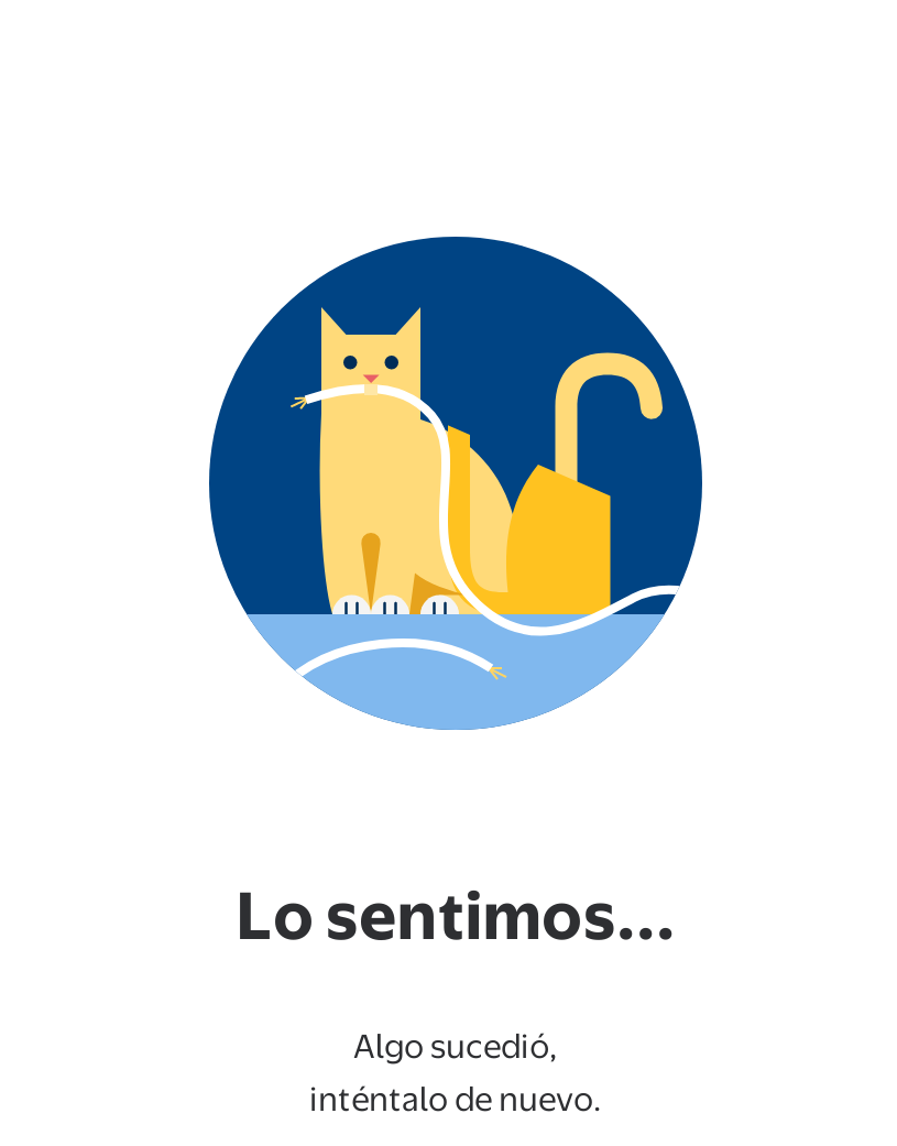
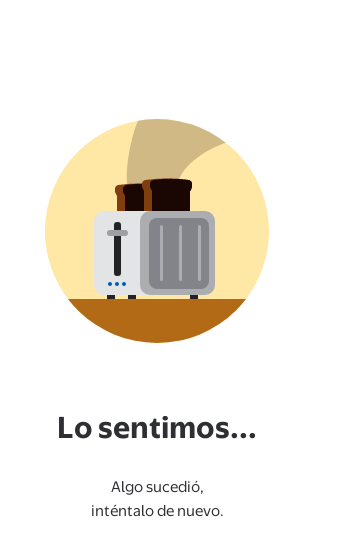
[207,234,704,732] [image] -> [45,118,269,344] [image]

